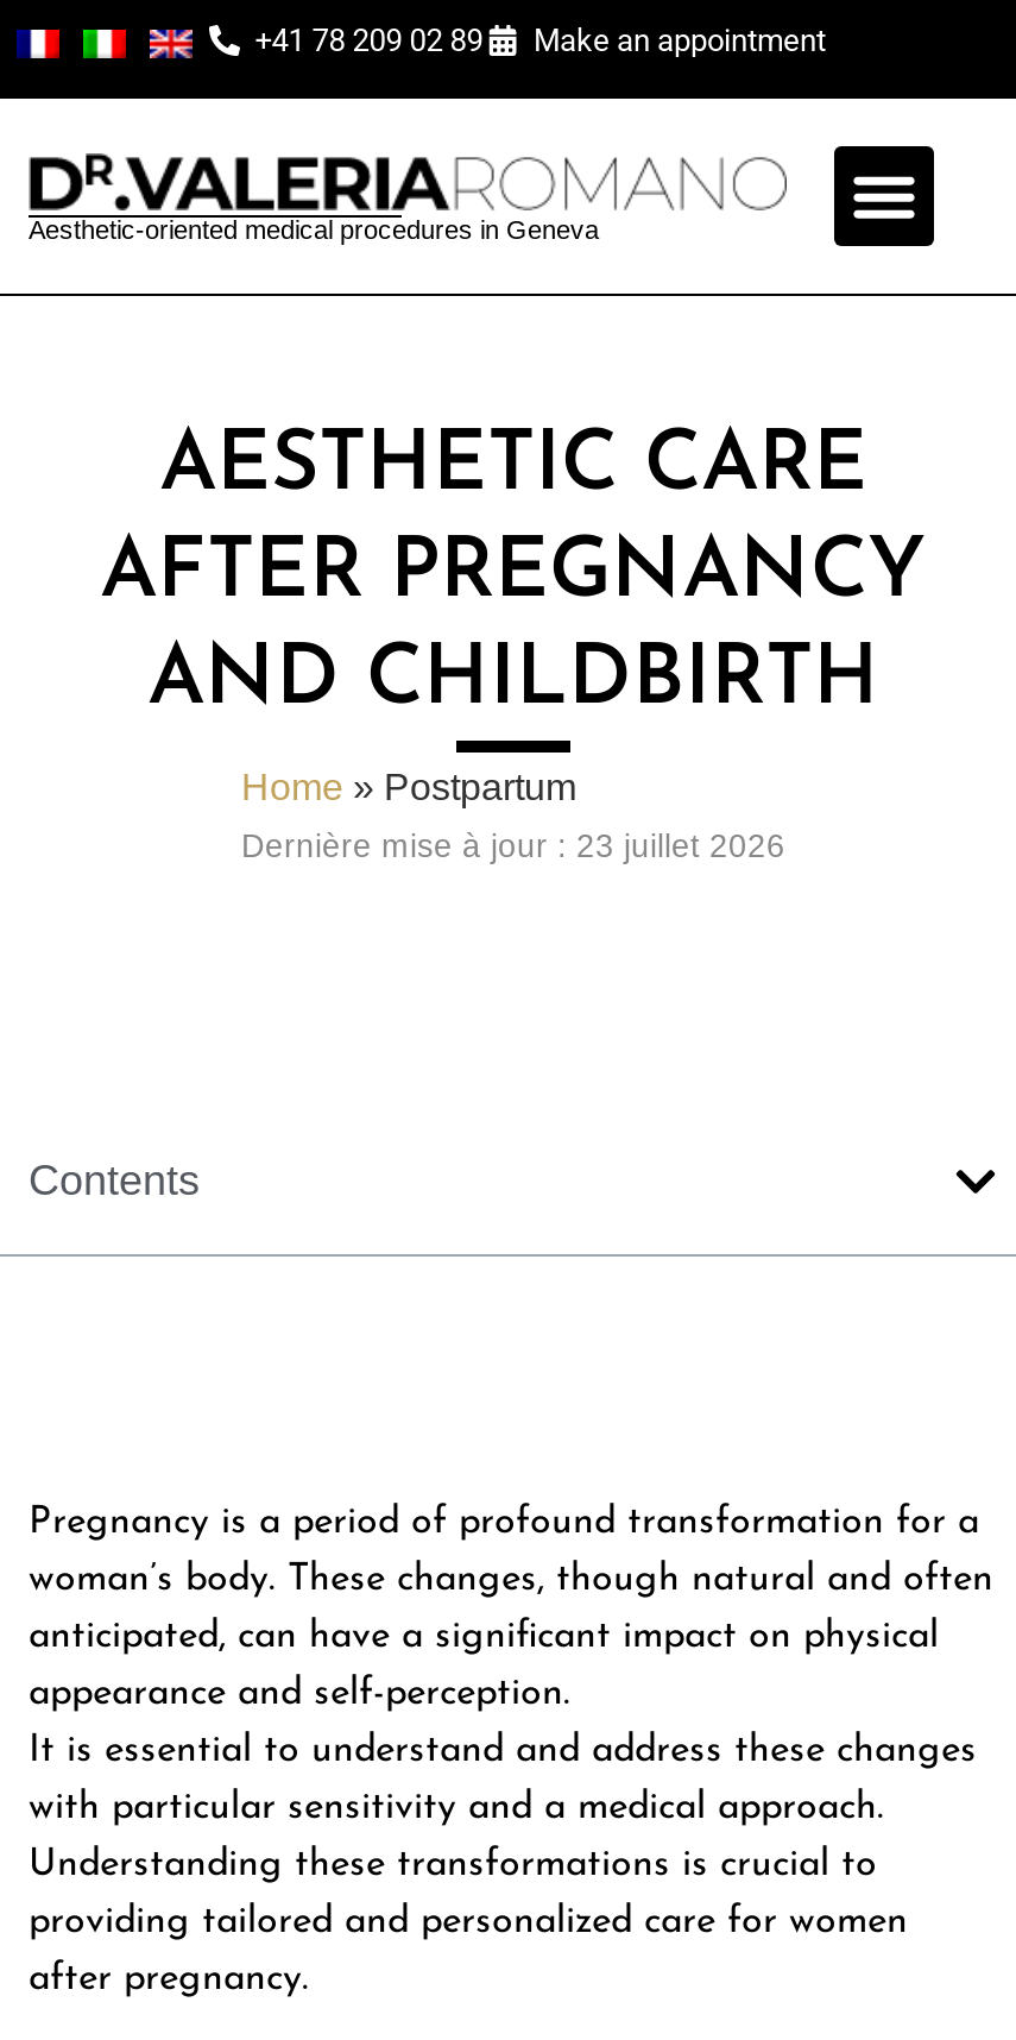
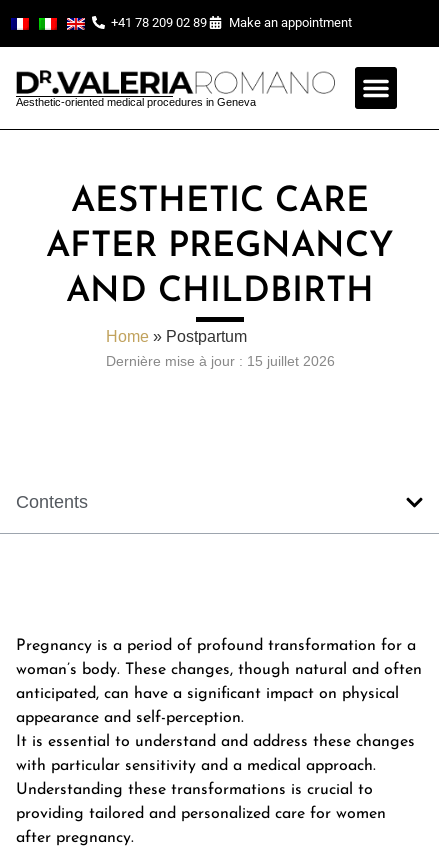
[241,829,785,864] Dernière mise à jour : 23 juillet 2026 -> [105,354,334,369] Dernière mise à jour : 15 juillet 2026

